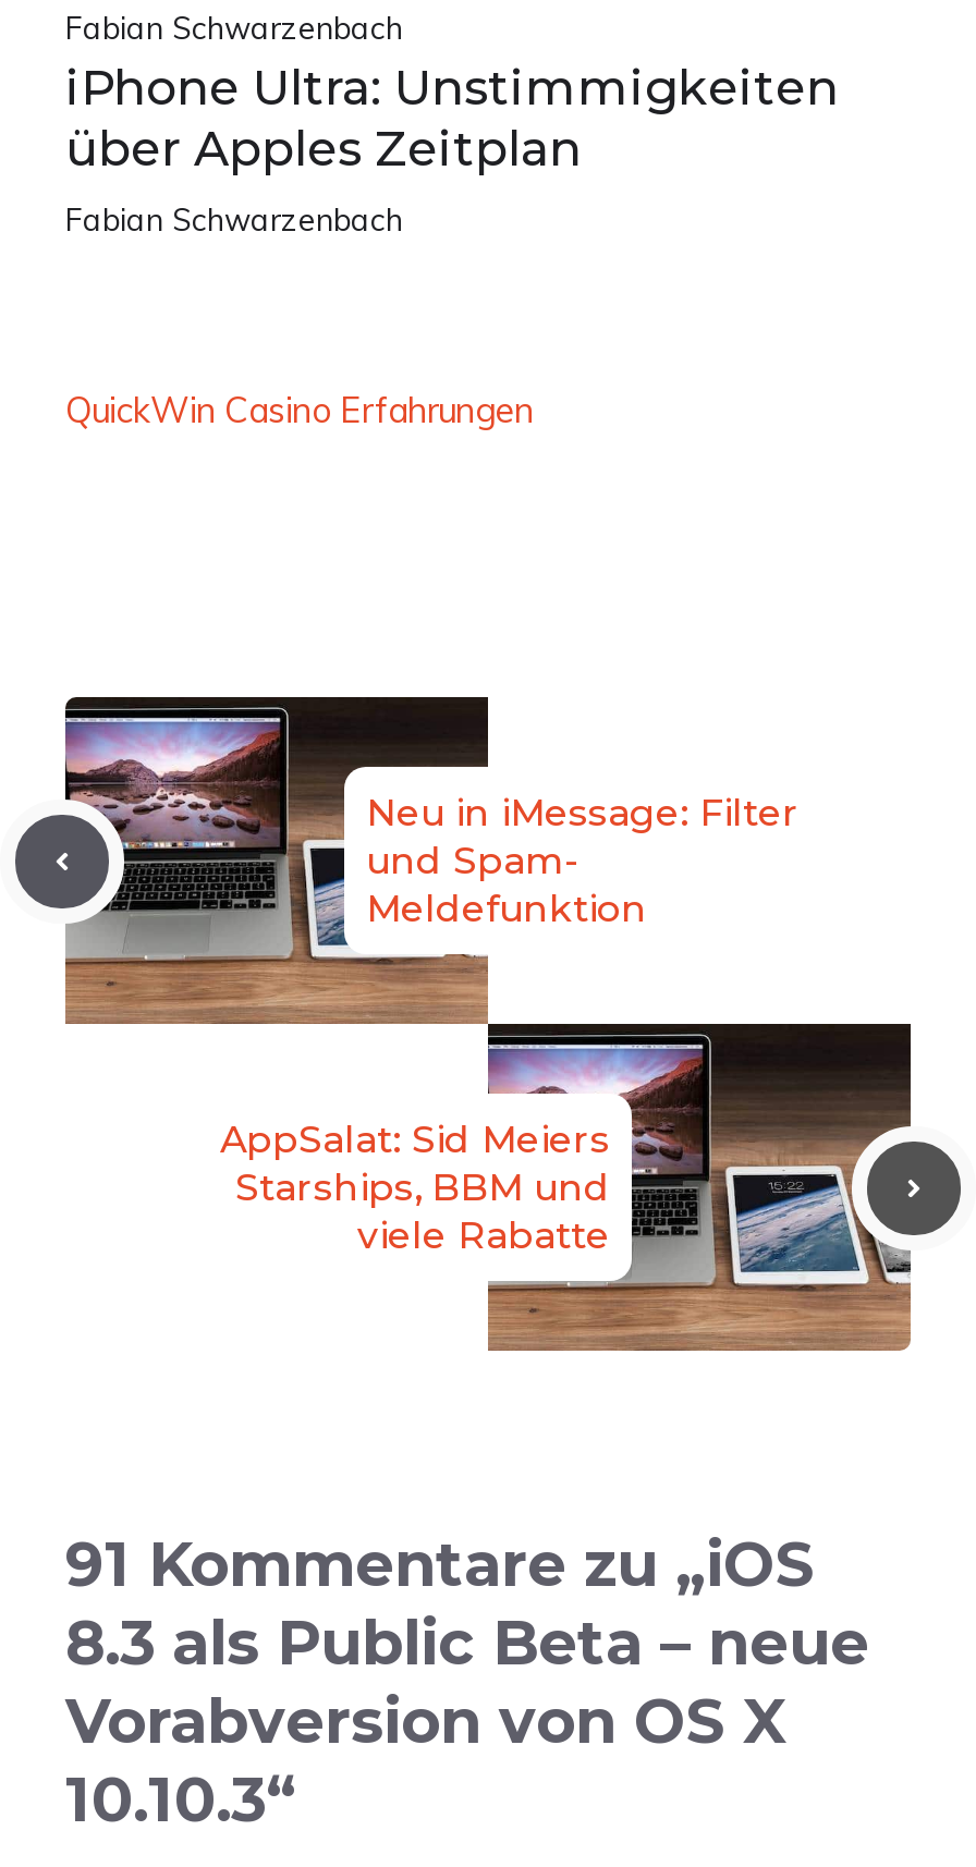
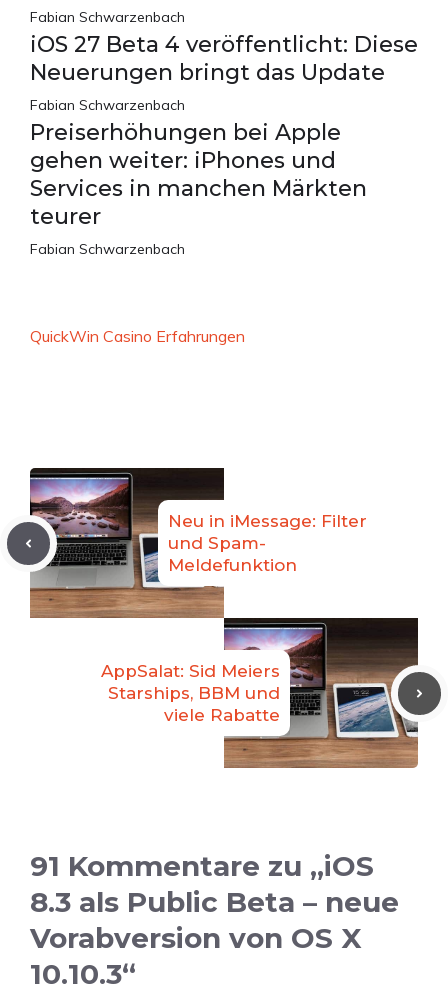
[65,59,839,179] iPhone Ultra: Unstimmigkeiten | über Apples Zeitplan -> [30,31,418,230] iOS 27 Beta 4 veröffentlicht: Diese | Neuerungen bringt das Update | Fabian Schwarzenbach | Preiserhöhungen bei Apple | gehen weiter: iPhones und | Services in manchen Märkten | teurer

